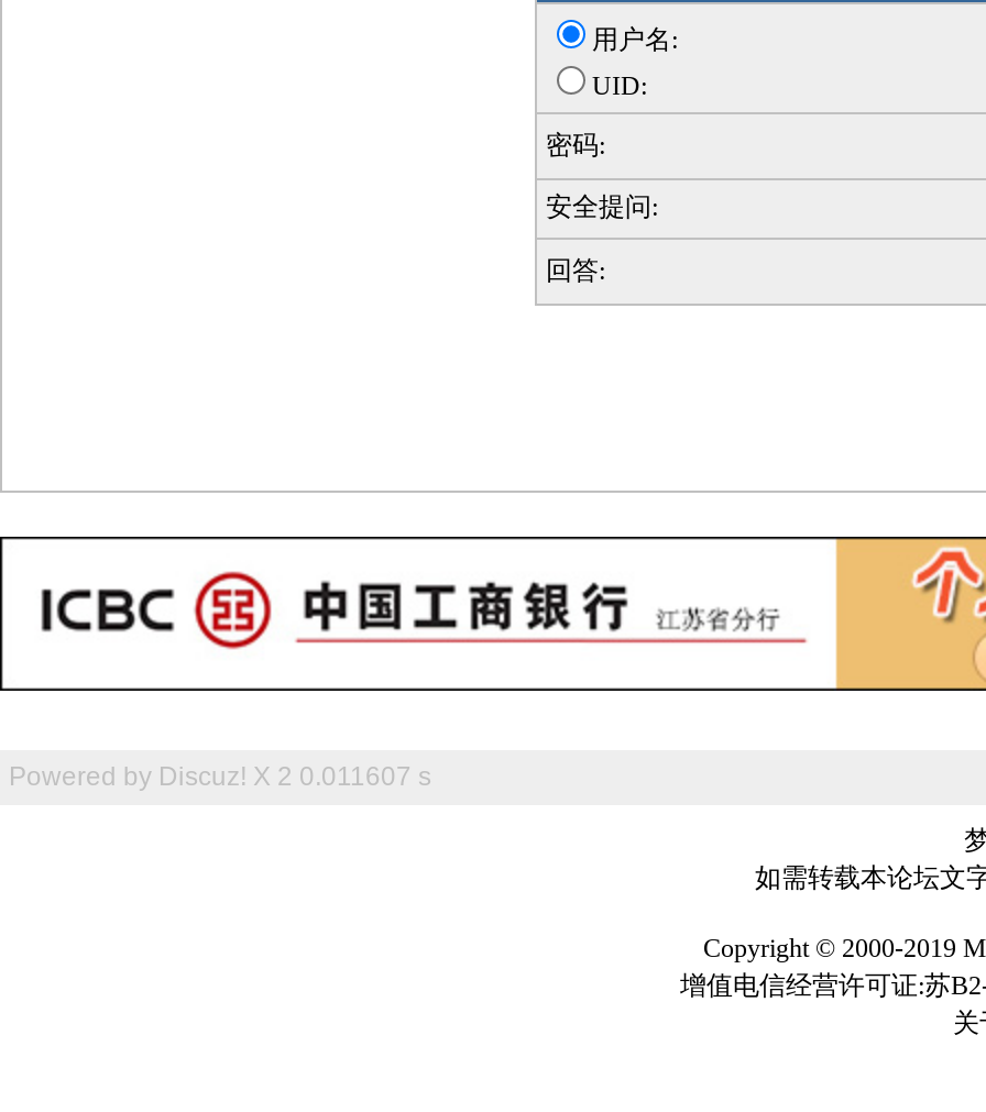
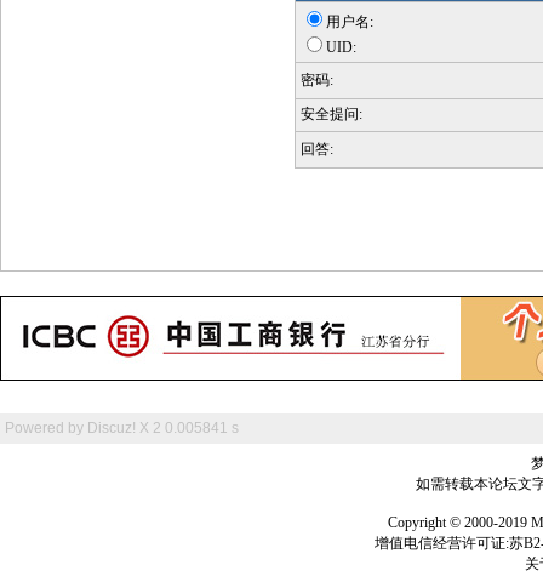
[9,761,431,792] Powered by Discuz! X 2 0.011607 s -> [5,420,239,436] Powered by Discuz! X 2 0.005841 s

